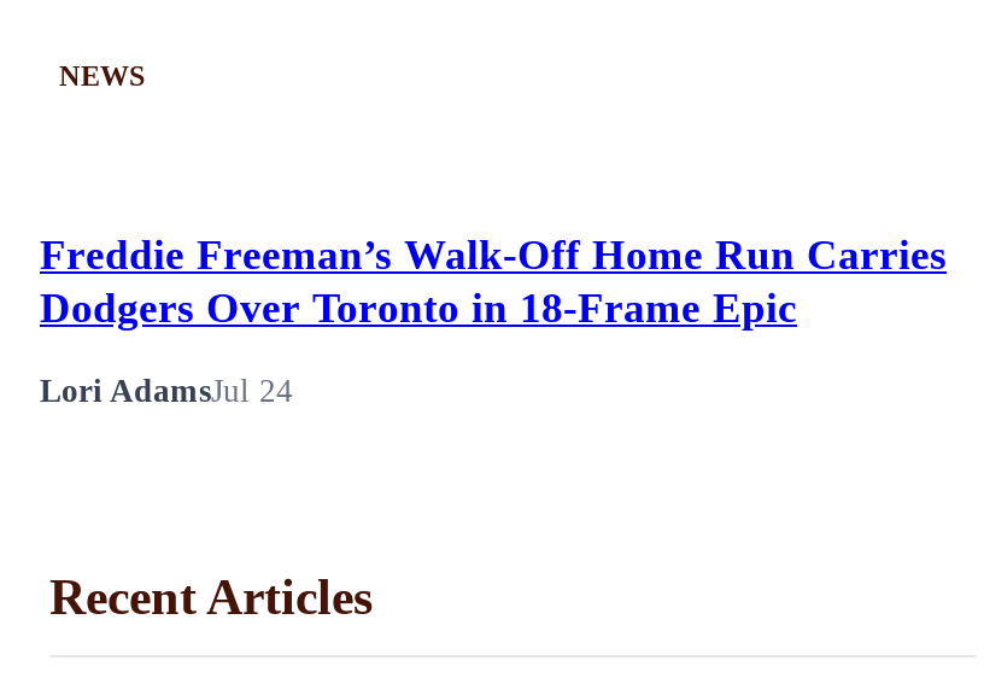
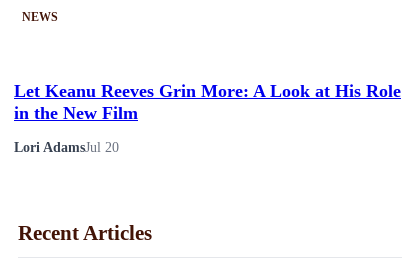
[40,230,947,331] Freddie Freeman’s Walk-Off Home Run Carries | Dodgers Over Toronto in 18-Frame Epic -> [14,81,401,123] Let Keanu Reeves Grin More: A Look at His Role | in the New Film
[40,372,293,408] Lori AdamsJul 24 -> [14,140,119,155] Lori AdamsJul 20

